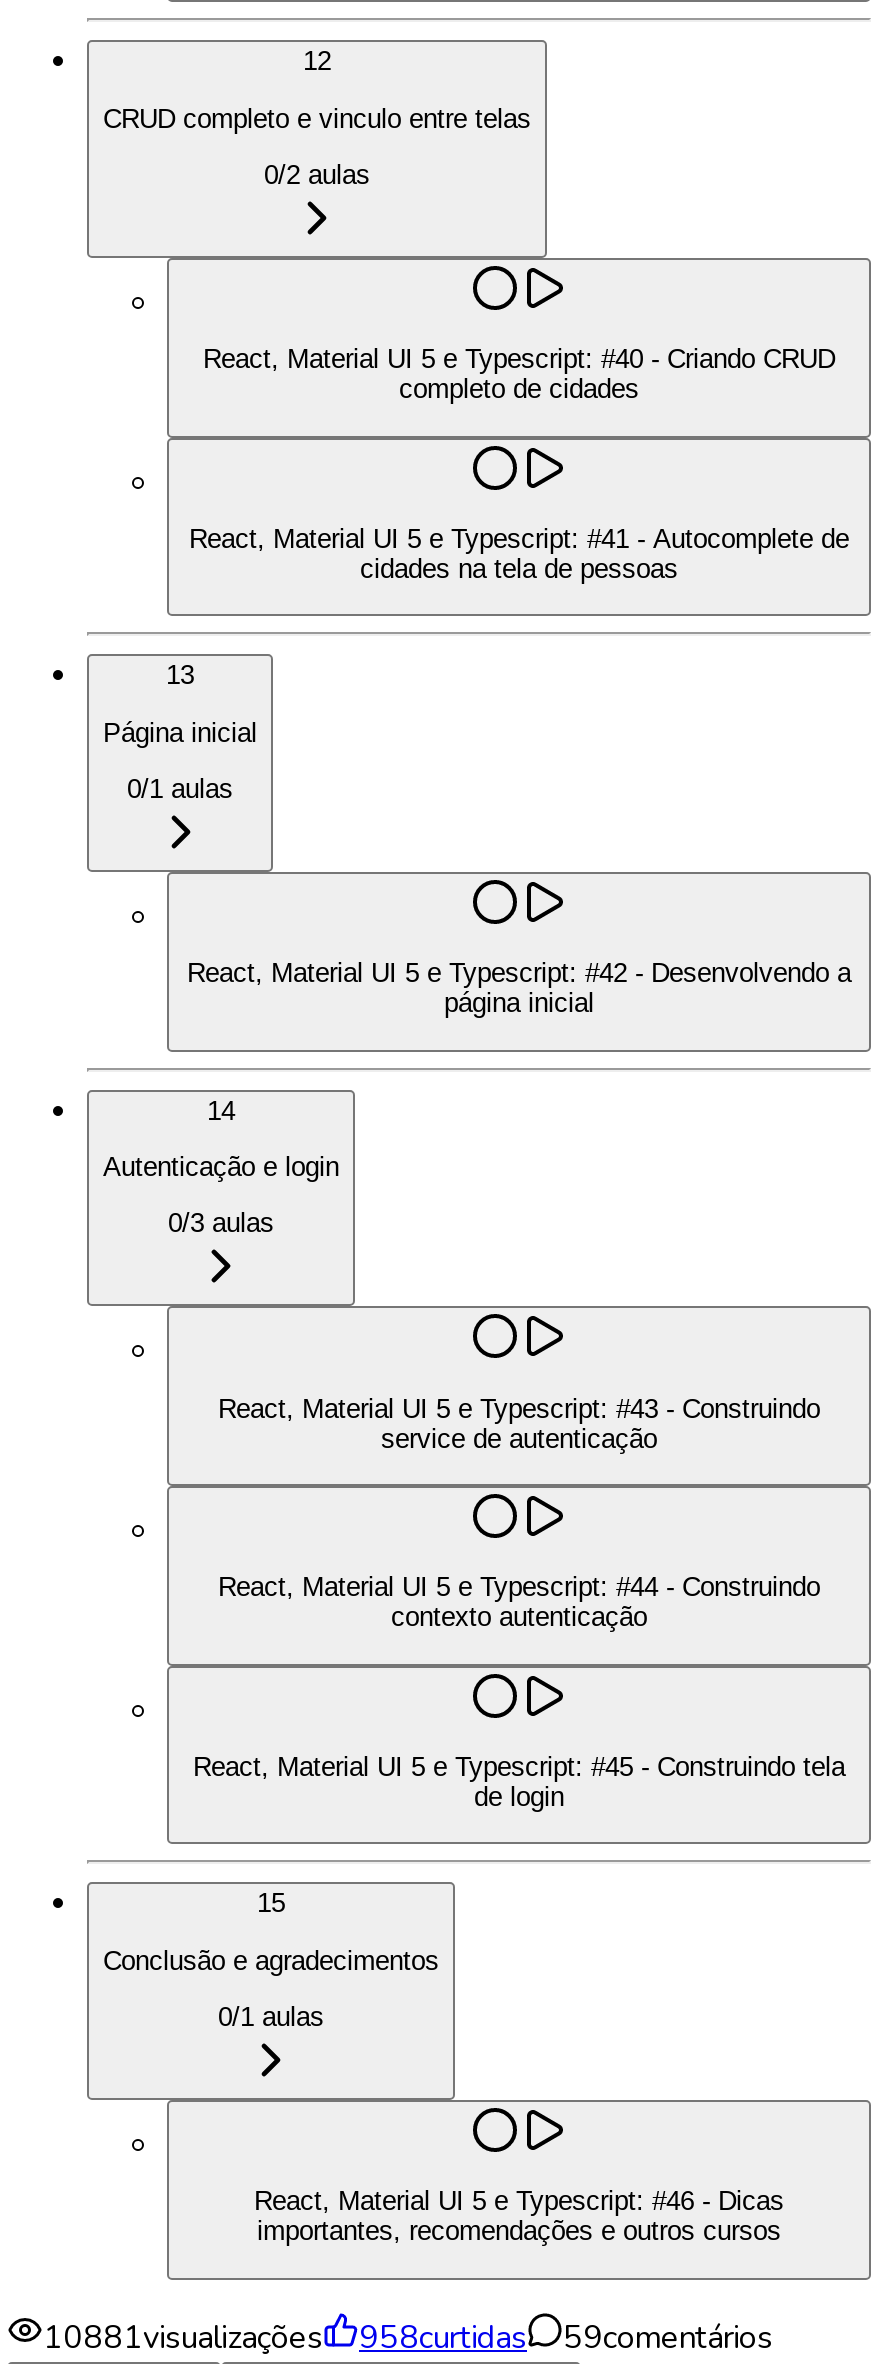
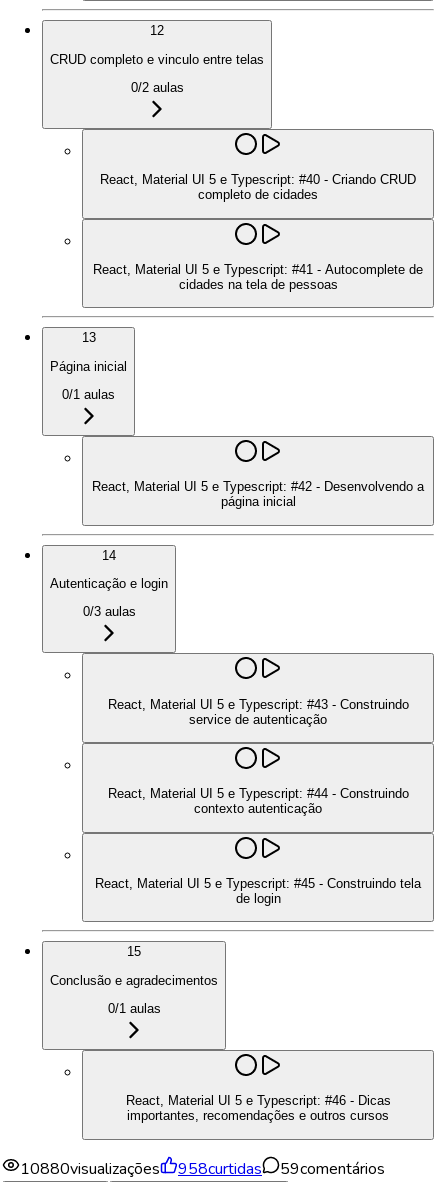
[43,2315,323,2359] 10881visualizações -> [20,1158,160,1180] 10880visualizações

